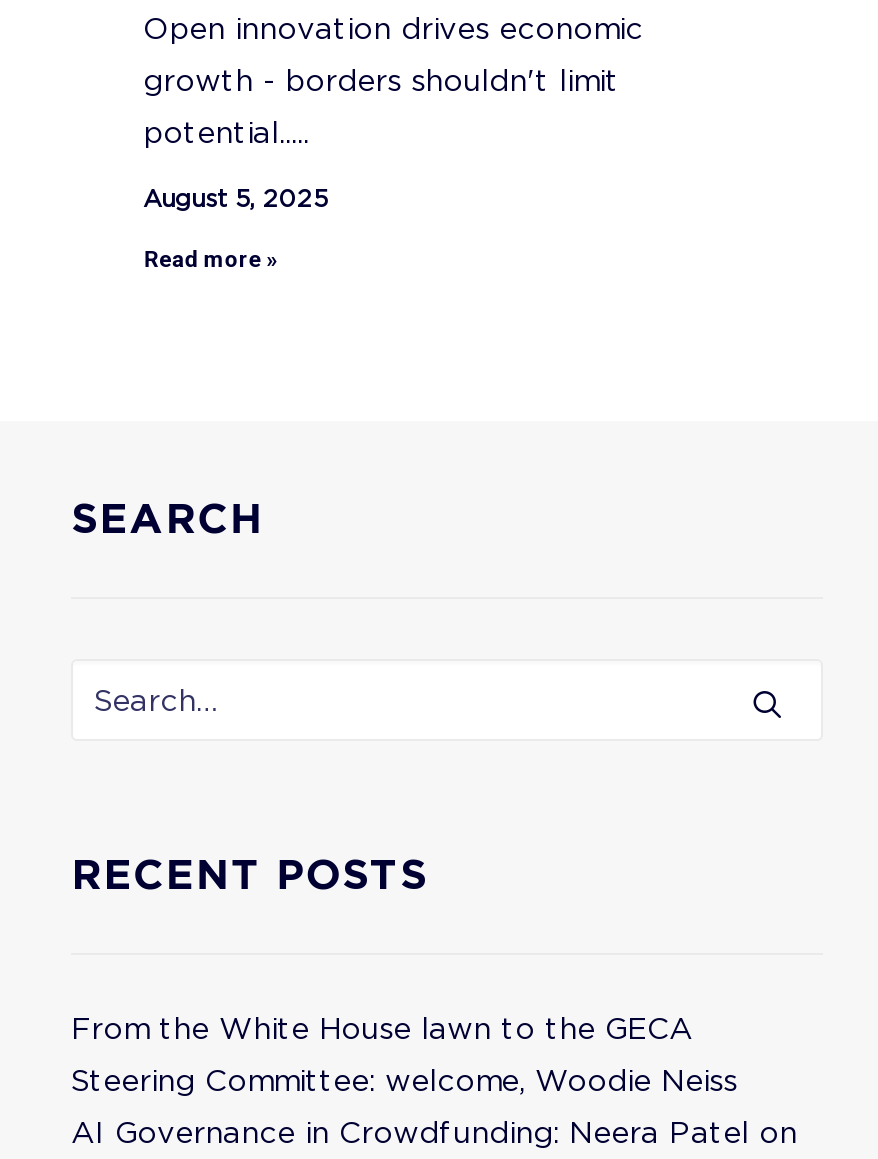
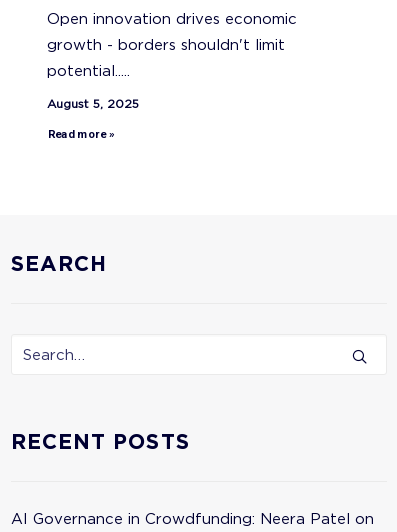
[71,1011,737,1099] From the White House lawn to the GECA | Steering Committee: welcome, Woodie Neiss -> none

